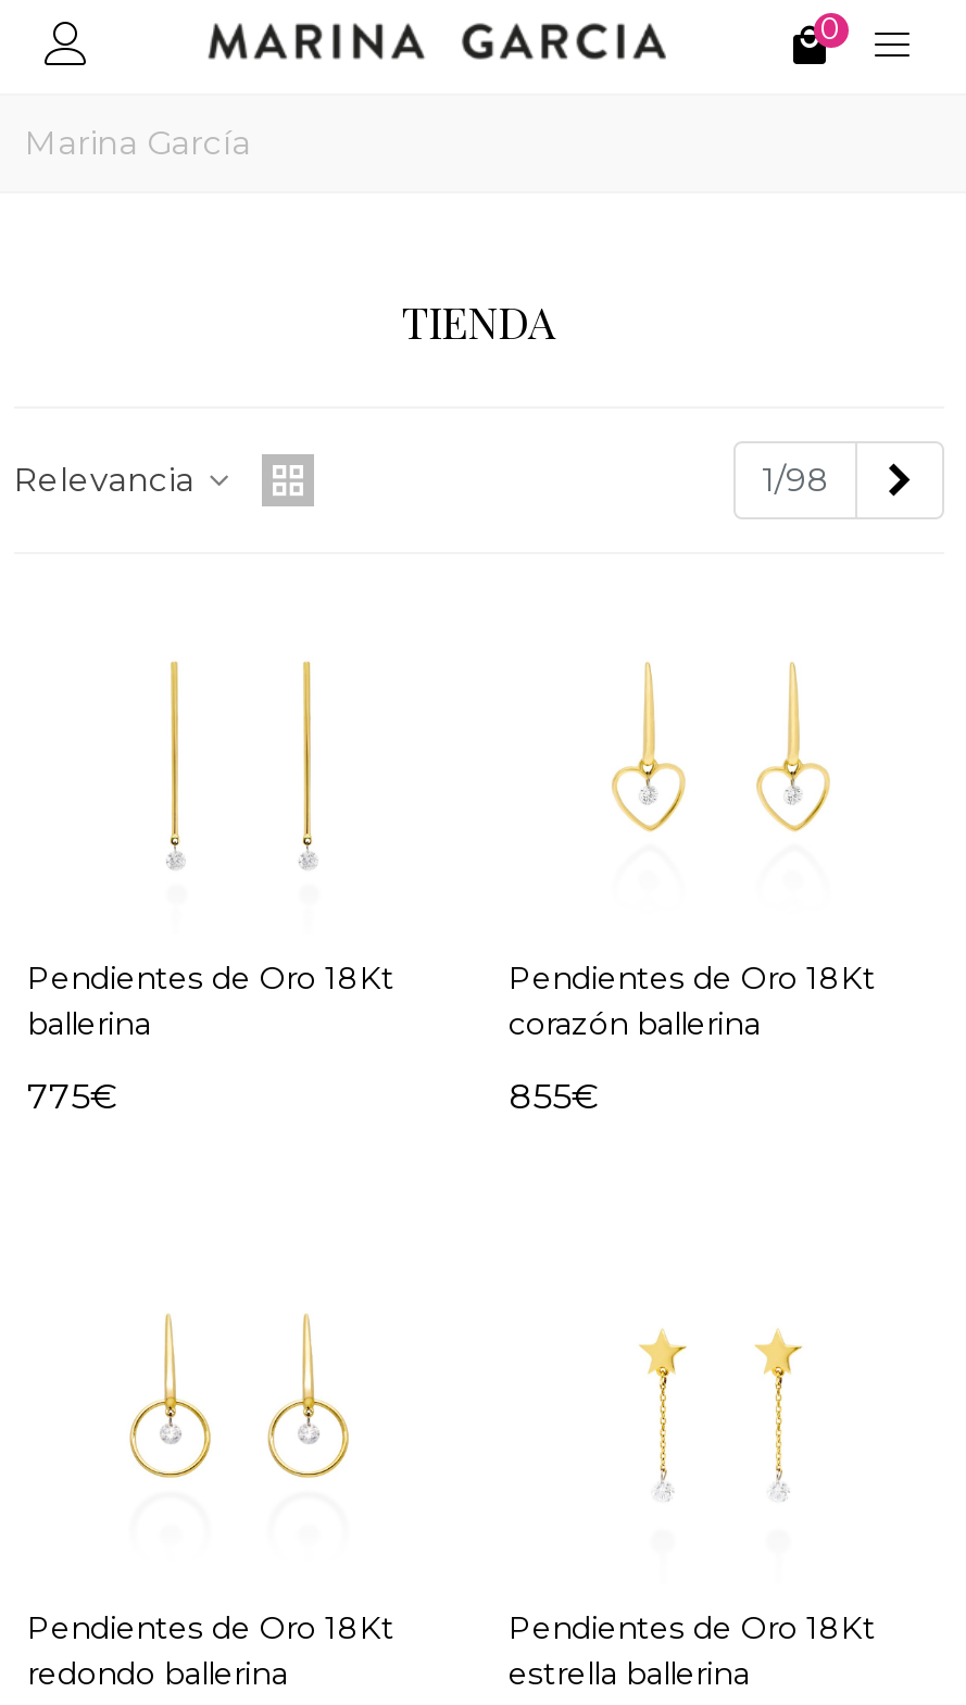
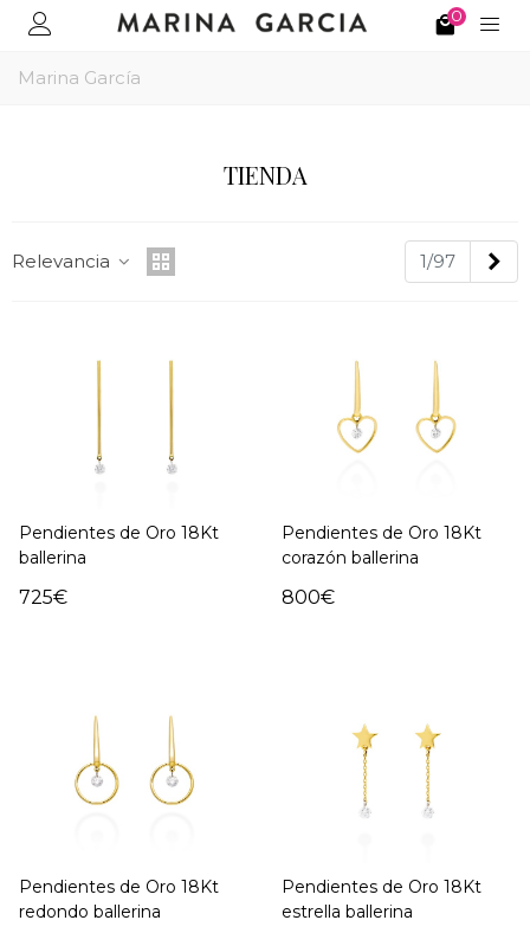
[762,459,829,500] 1/98 -> [420,250,455,272] 1/97
[27,1076,116,1117] 775€ -> [19,586,67,608] 725€
[509,1076,598,1117] 855€ -> [281,586,334,608] 800€

